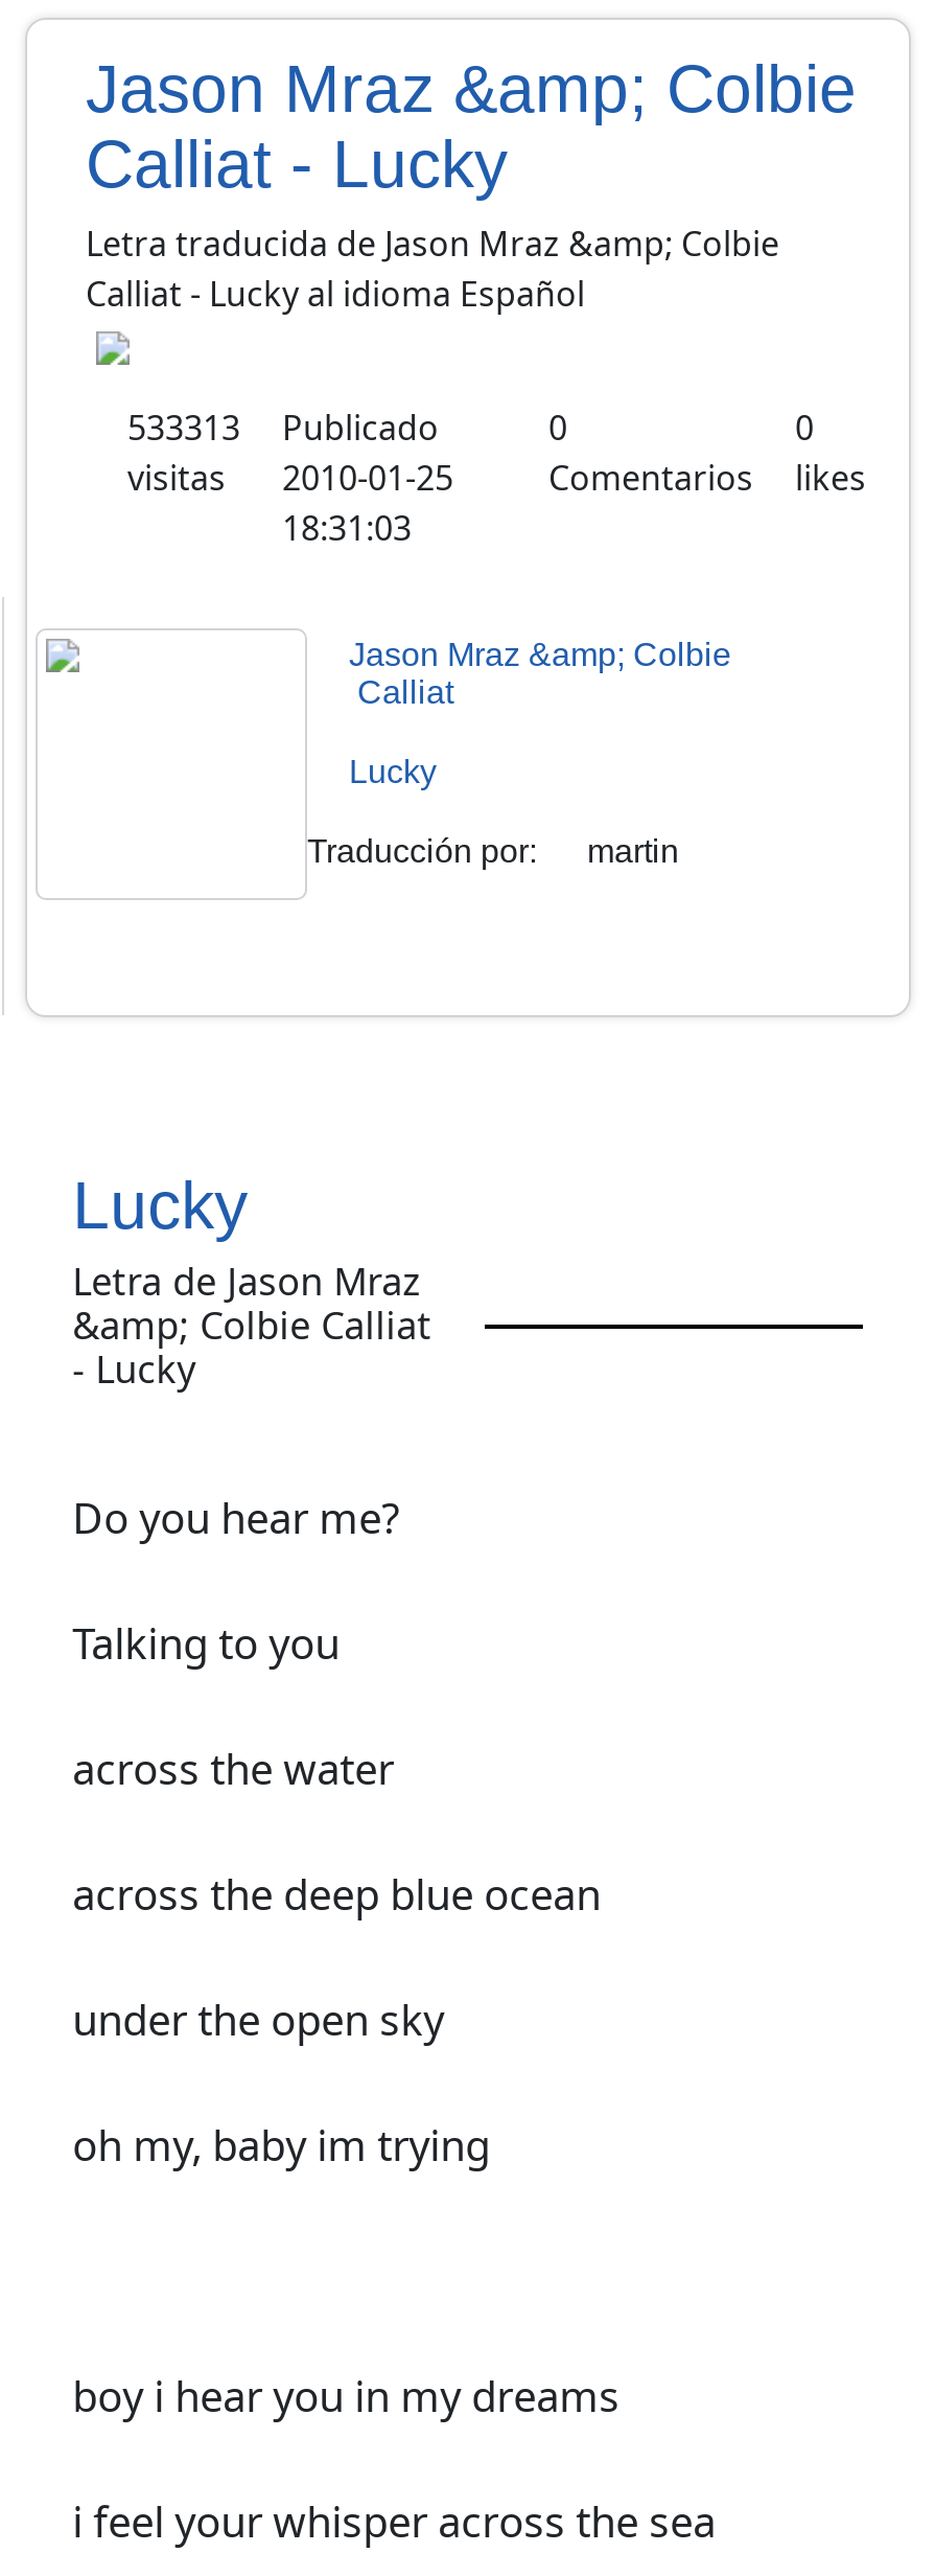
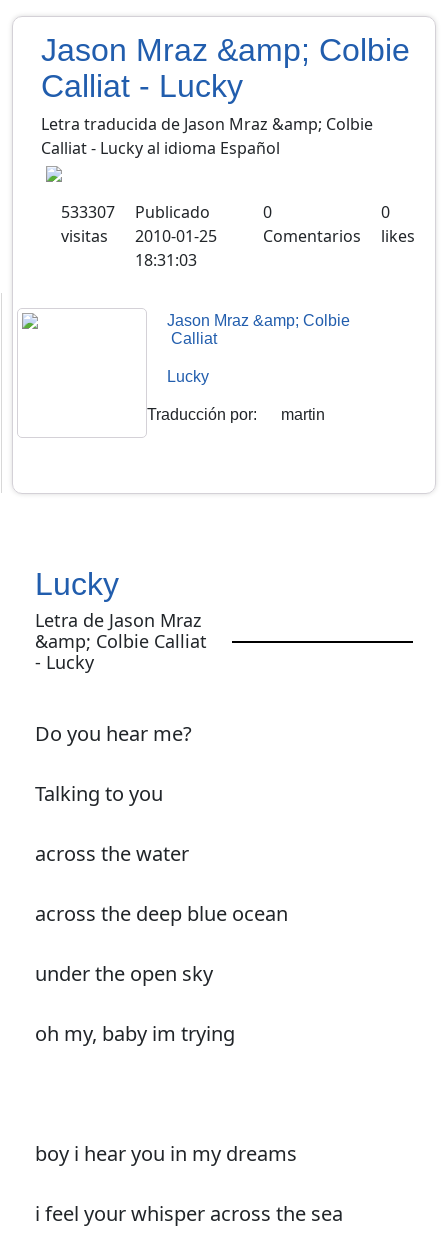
[127,405,439,451] 533313 Publicado -> [61,201,210,223] 533307 Publicado

